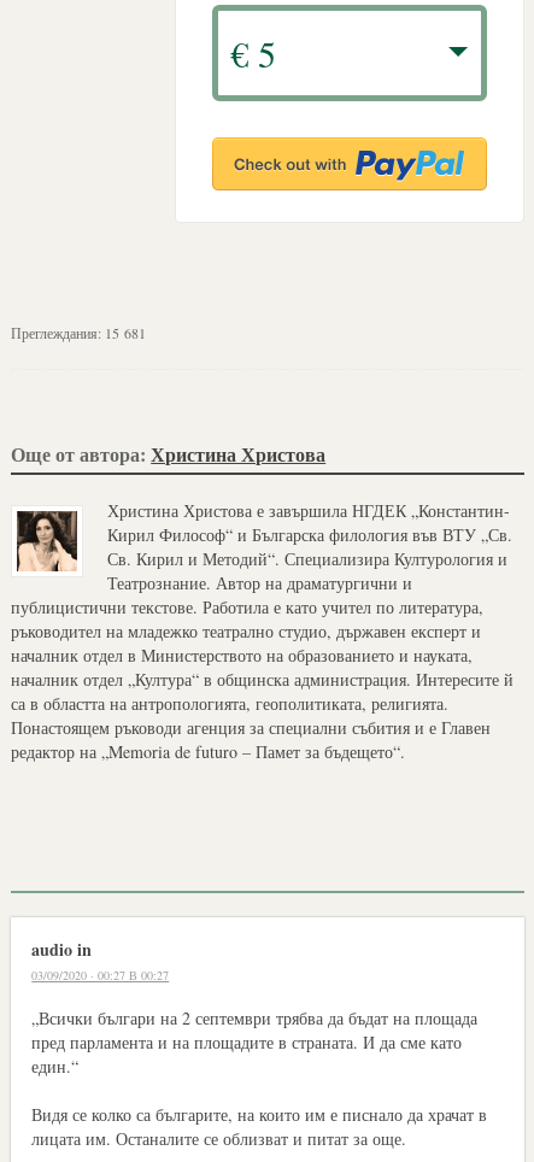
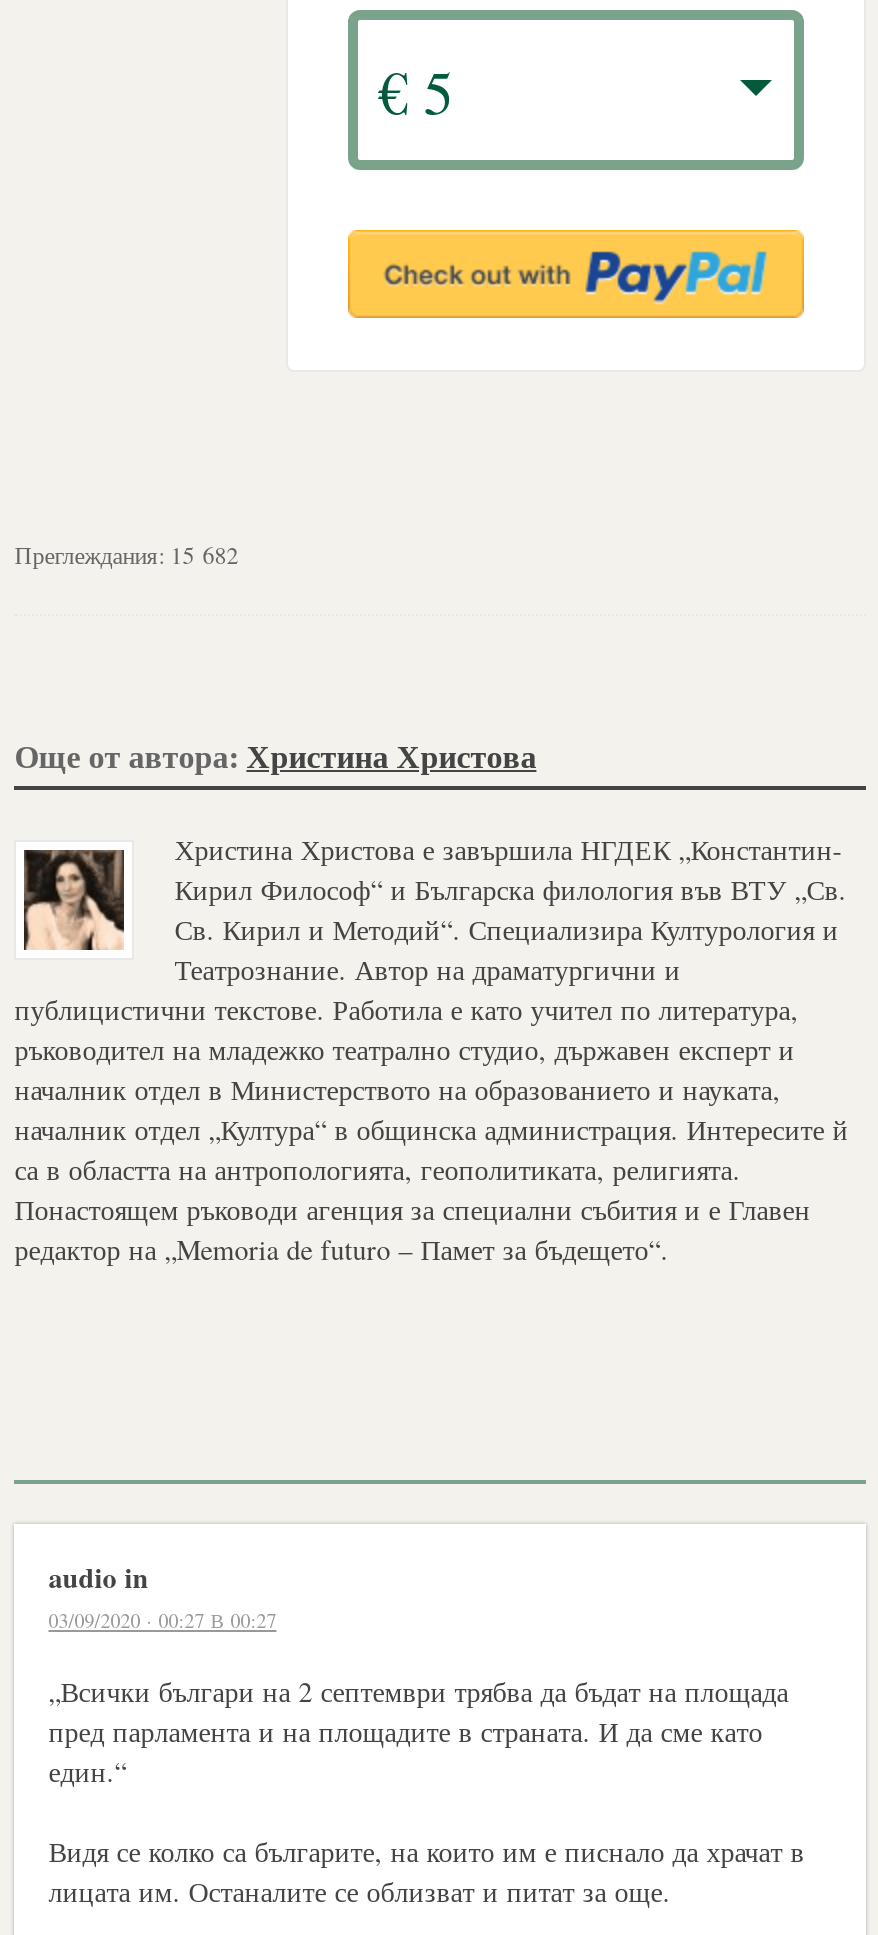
[11,323,146,342] Преглеждания: 15 681 -> [14,539,238,571] Преглеждания: 15 682

